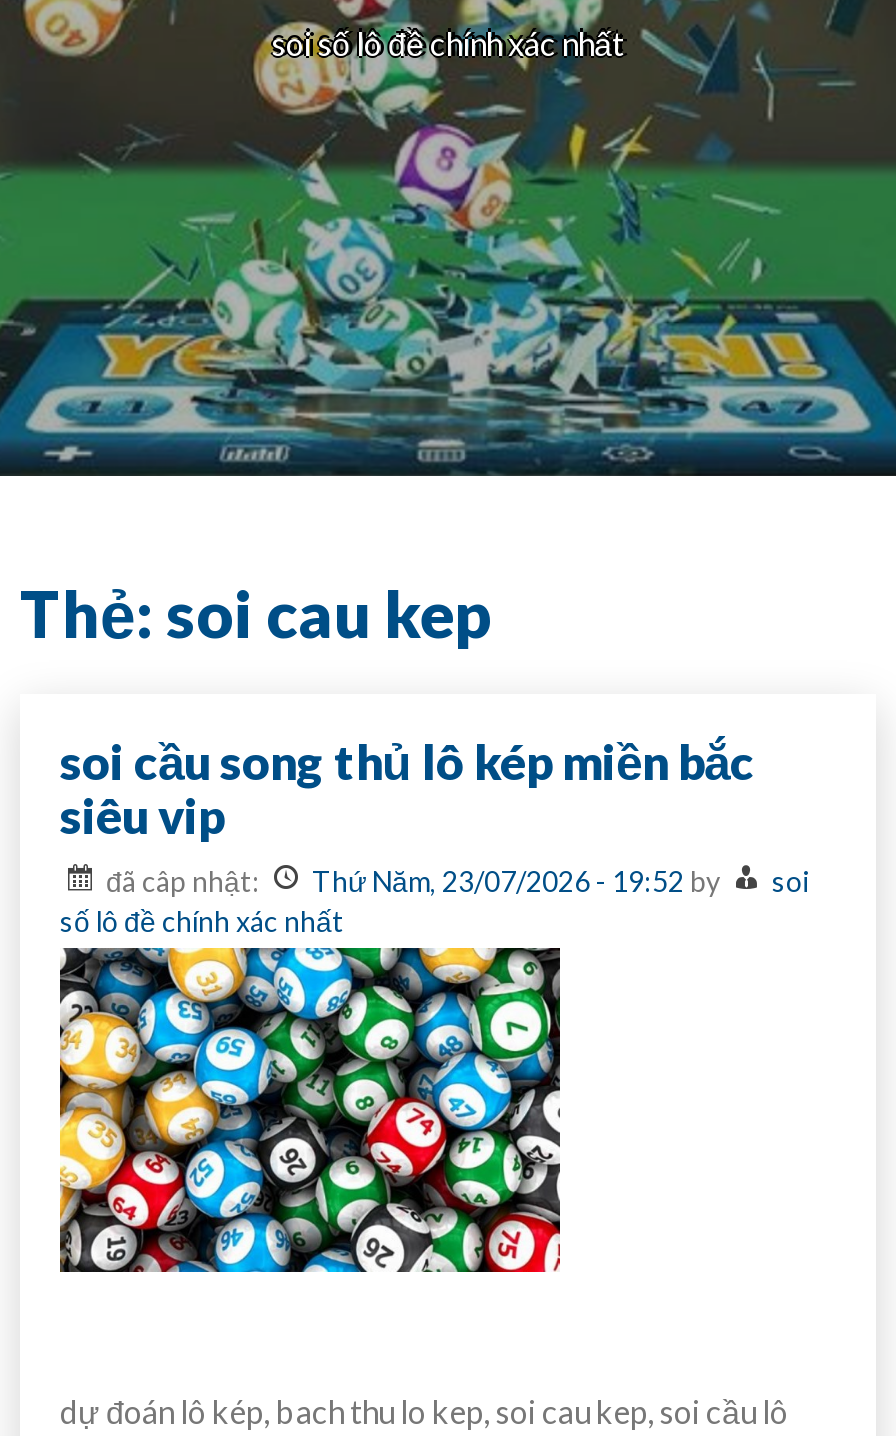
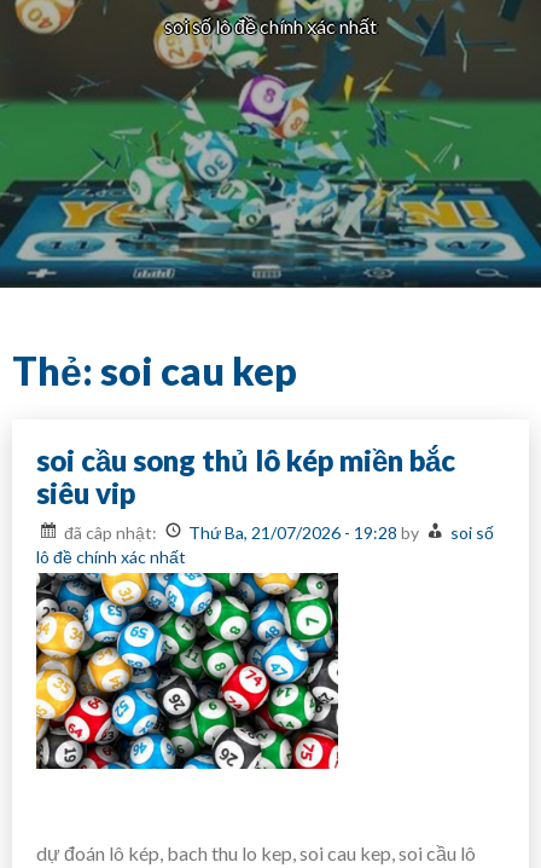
[60,864,808,938] Thứ Năm, 23/07/2026 - 19:52 by | soi | số lô đề chính xác nhất -> [36,522,494,567] Thứ Ba, 21/07/2026 - 19:28 by | soi số | lô đề chính xác nhất

